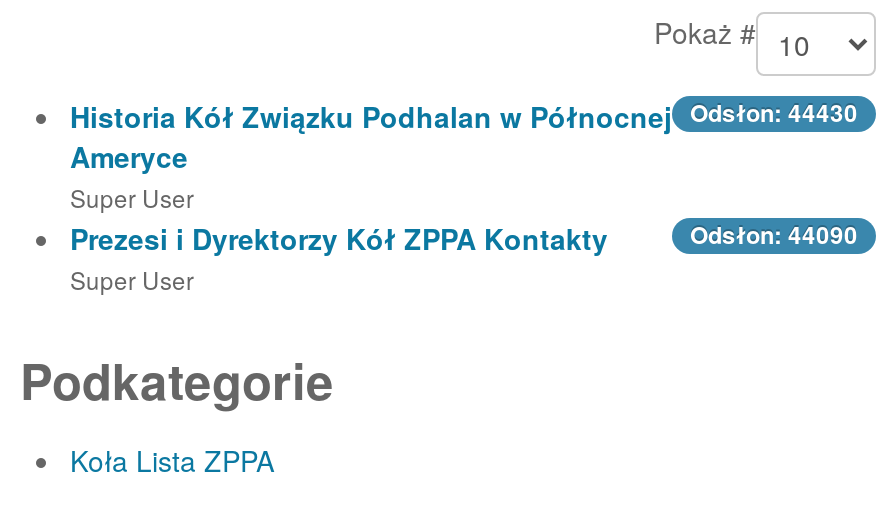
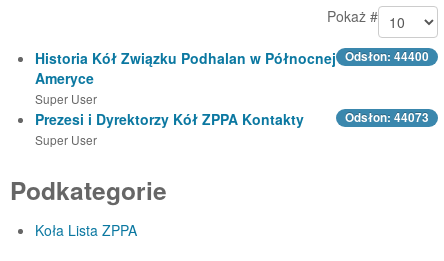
[70,96,858,136] Historia Kół Związku Podhalan w Północnej Odsłon: 44430 -> [35,48,429,68] Historia Kół Związku Podhalan w Północnej Odsłon: 44400
[690,218,858,252] Odsłon: 44090 -> [345,109,429,126] Odsłon: 44073

